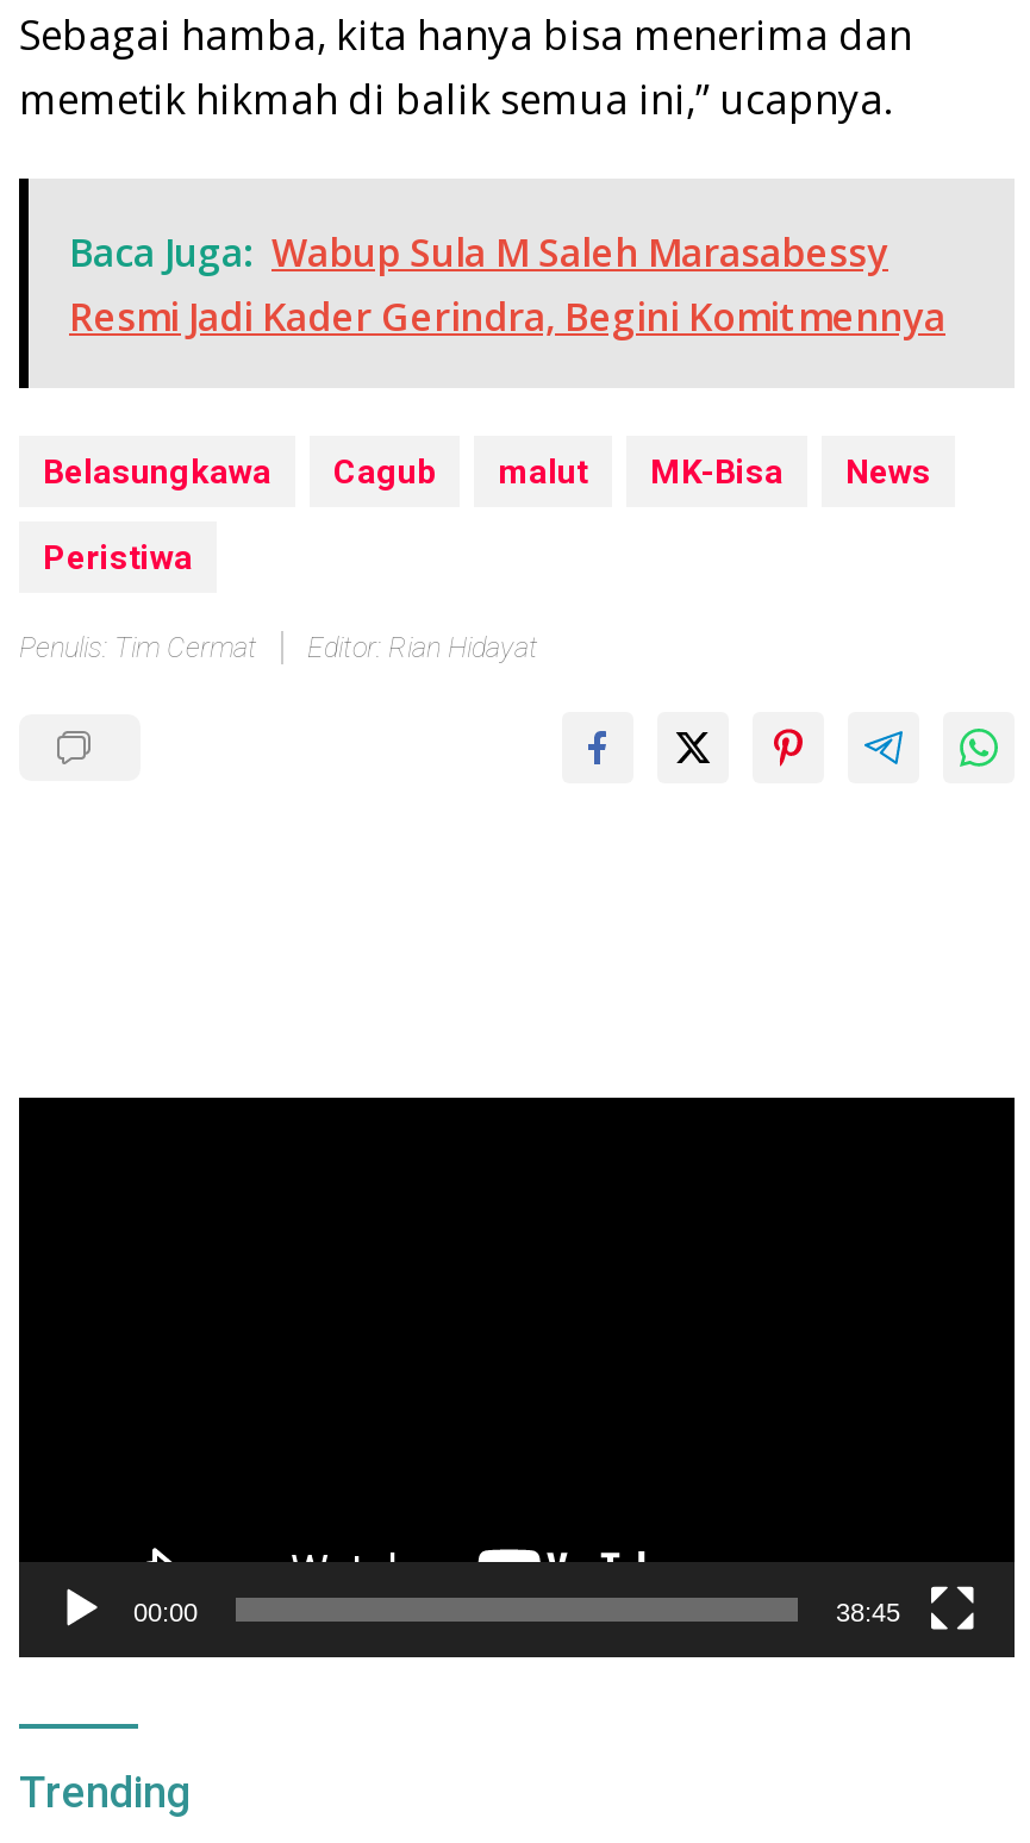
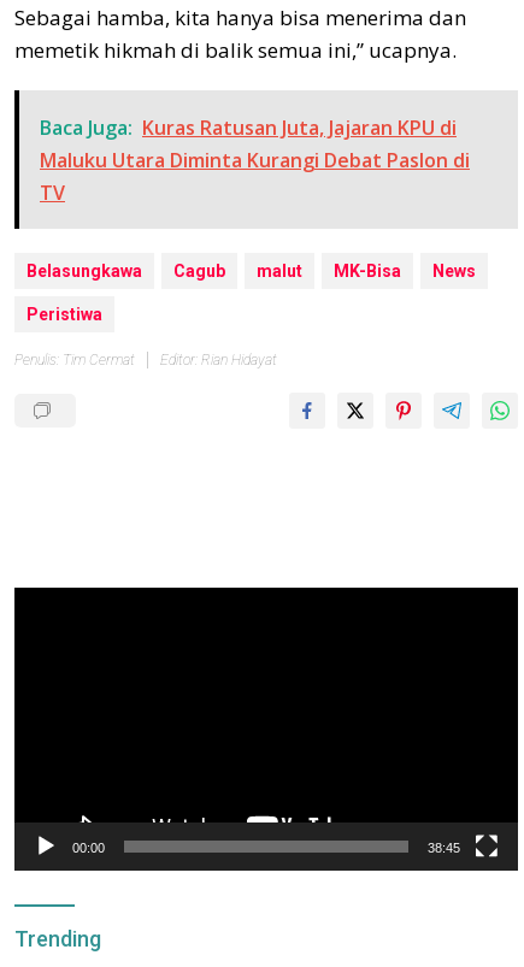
[69,226,945,343] Baca Juga: Wabup Sula M Saleh Marasabessy | Resmi Jadi Kader Gerindra, Begini Komitmennya -> [40,114,470,206] Baca Juga: Kuras Ratusan Juta, Jajaran KPU di | Maluku Utara Diminta Kurangi Debat Paslon di | TV

